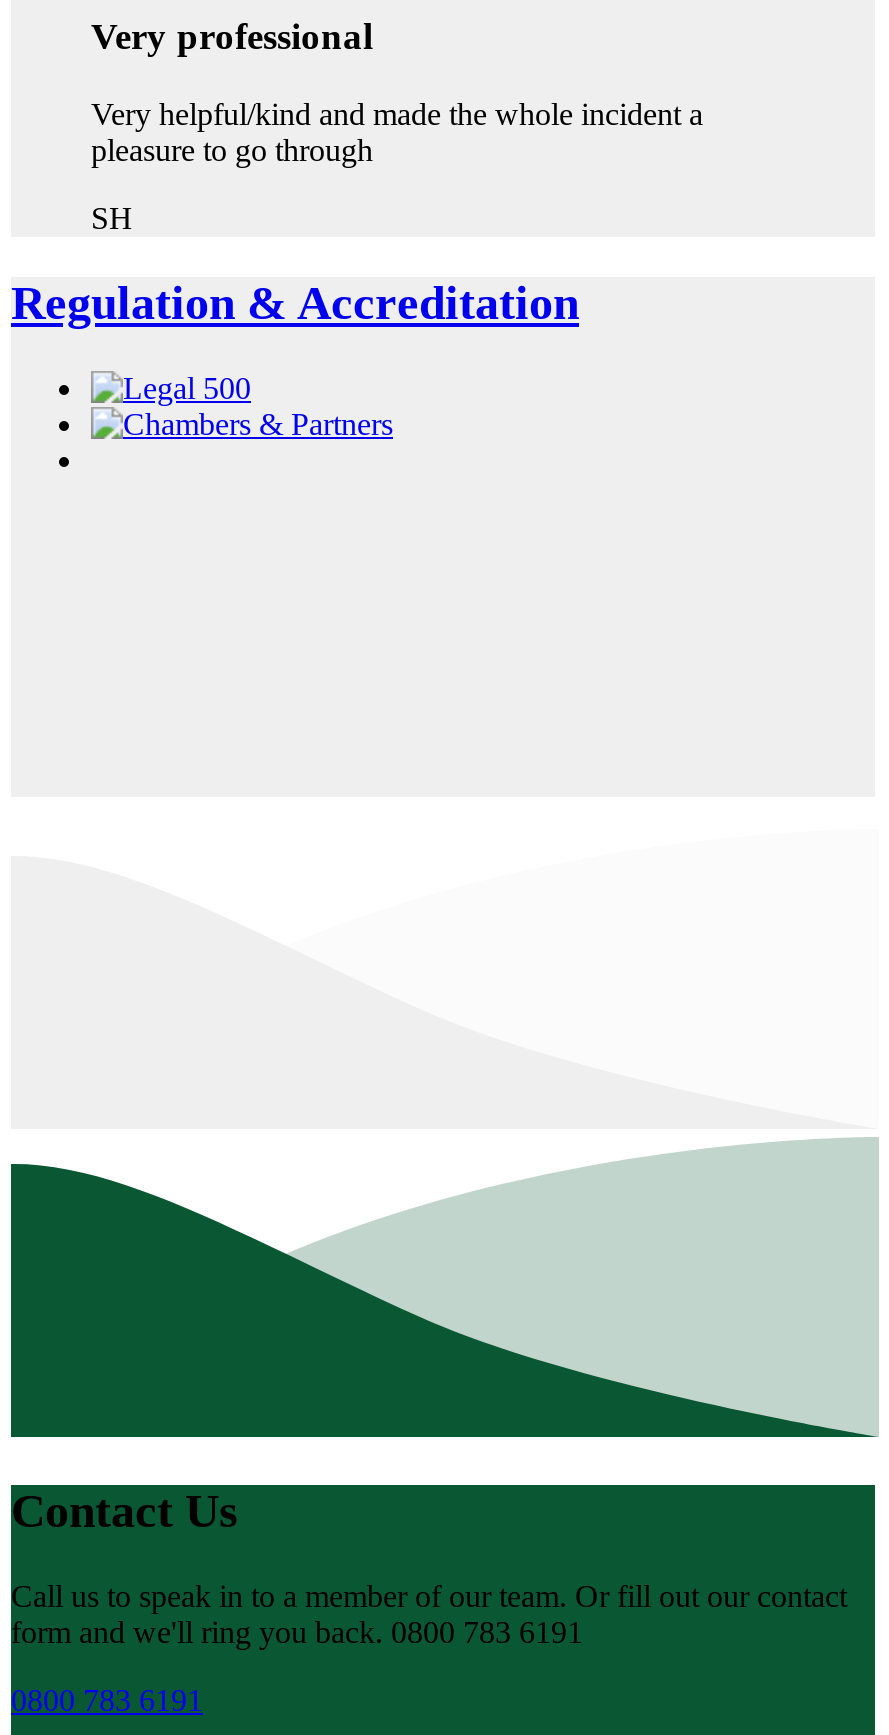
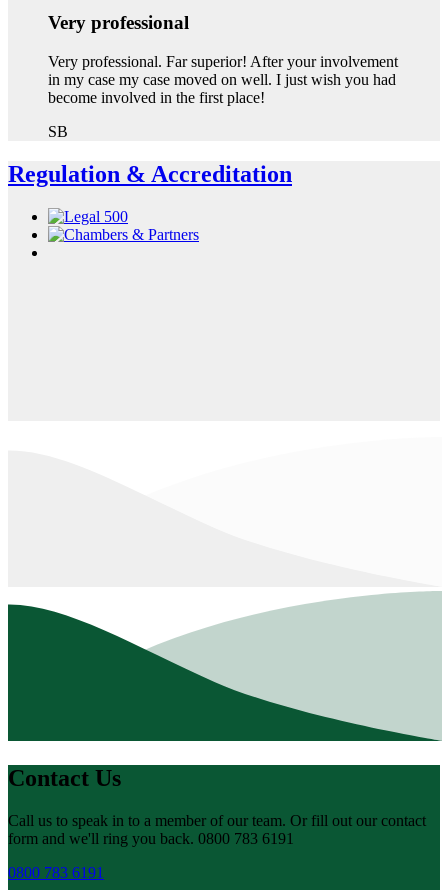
[91,97,703,167] Very helpful/kind and made the whole incident a | pleasure to go through -> [48,53,398,106] Very professional. Far superior! After your involvement | in my case my case moved on well. I just wish you had | become involved in the first place!
[91,201,133,235] SH -> [48,123,68,140] SB

